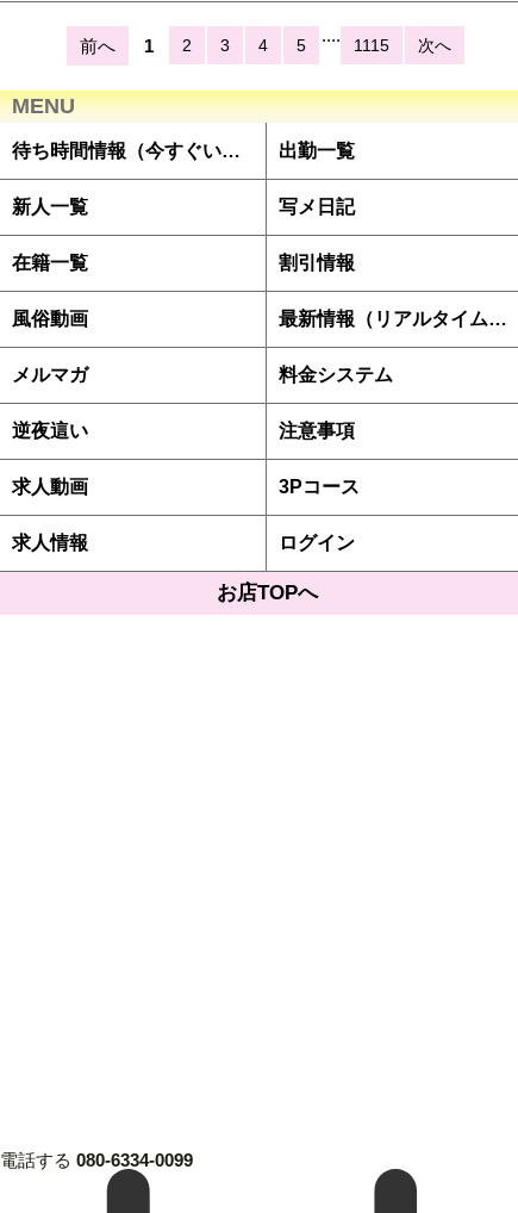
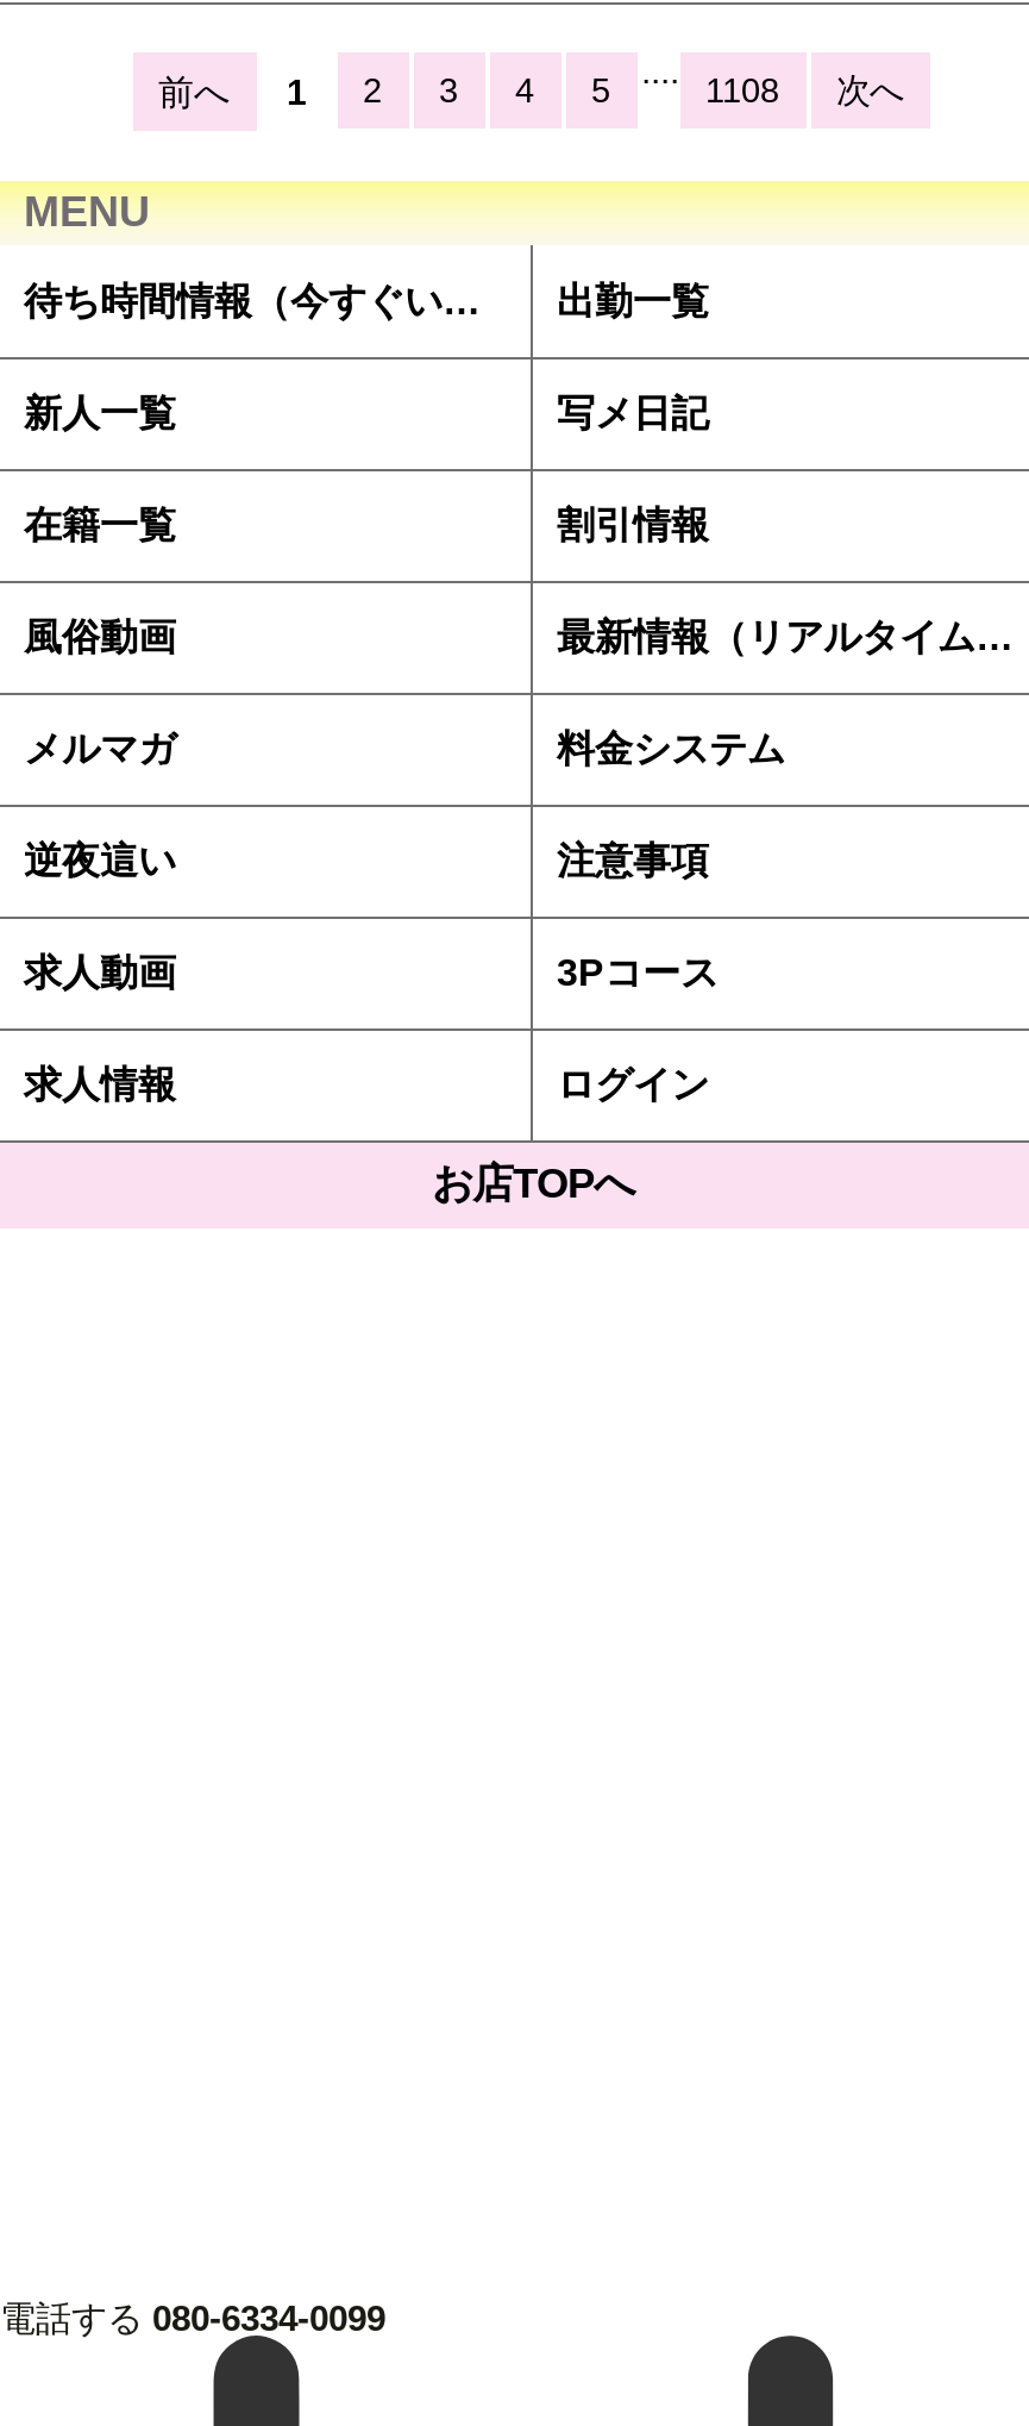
[354,36,389,55] 1115 -> [705,71,779,109] 1108

